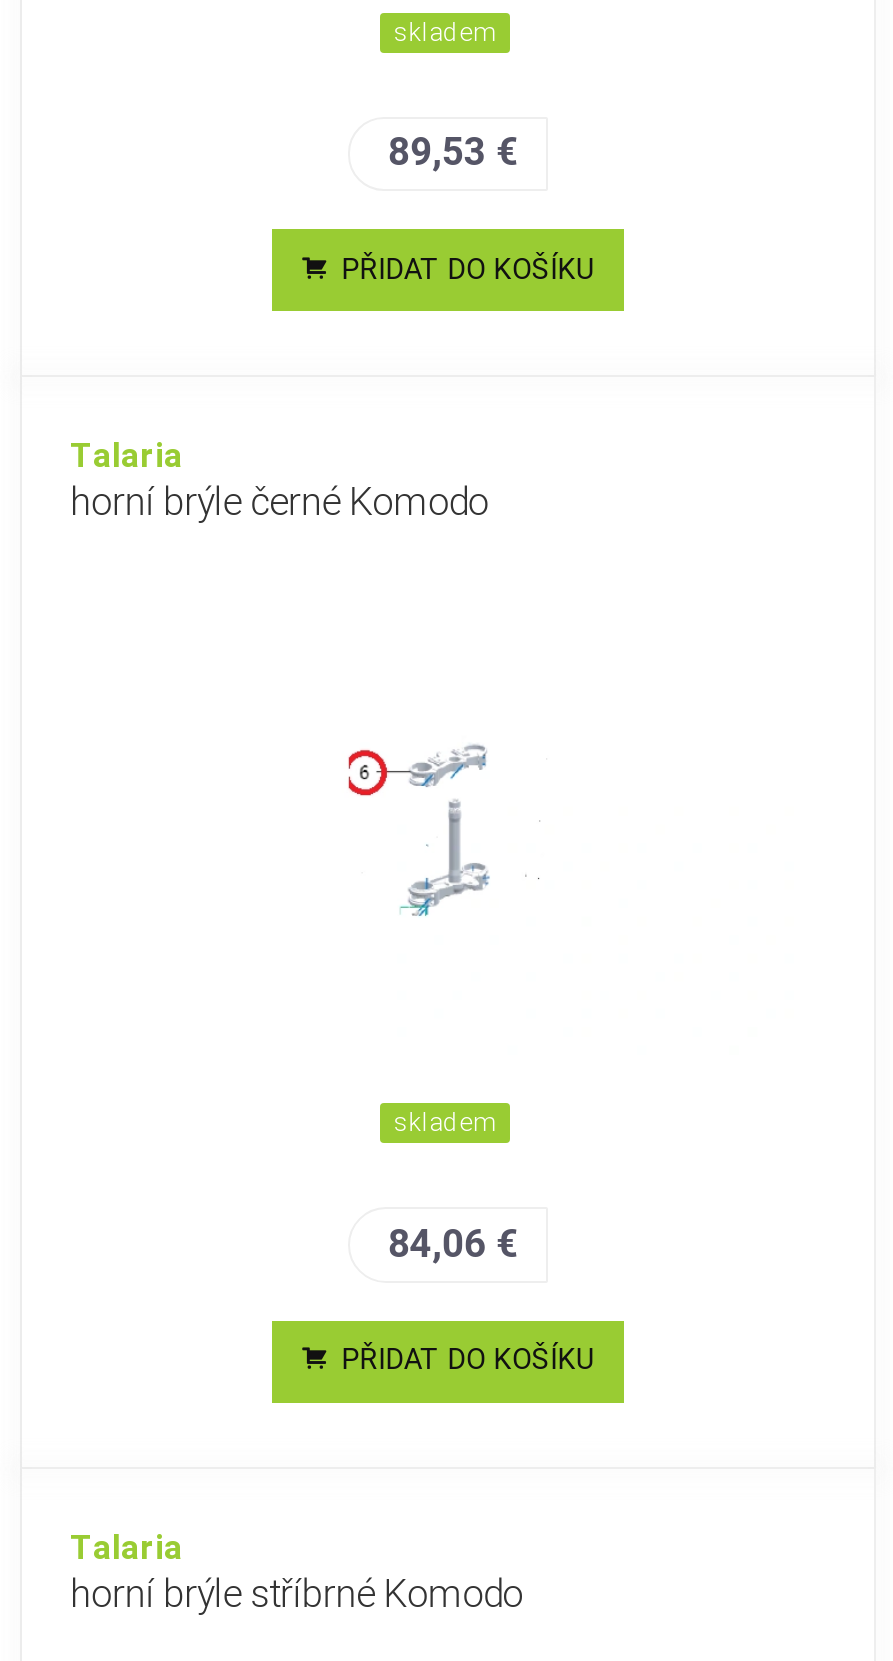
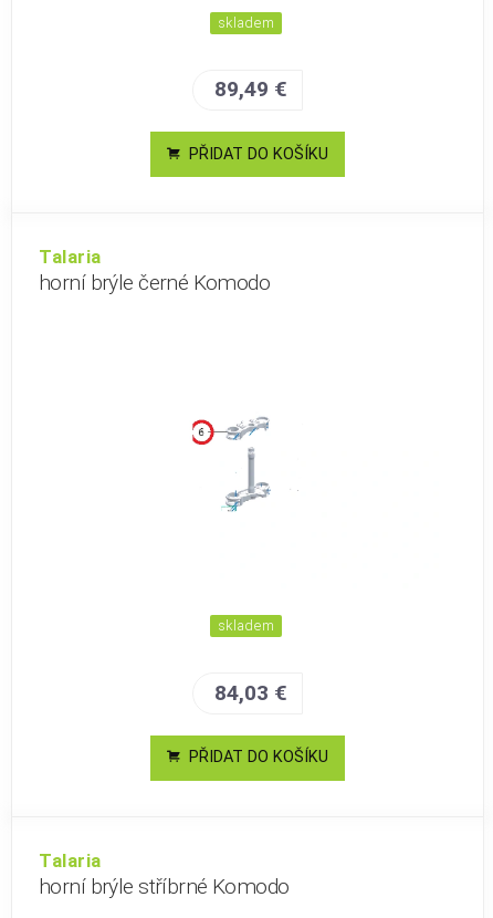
[388,130,520,176] 89,53 € -> [214,77,287,102] 89,49 €
[388,1221,520,1267] 84,06 € -> [214,680,287,706] 84,03 €

